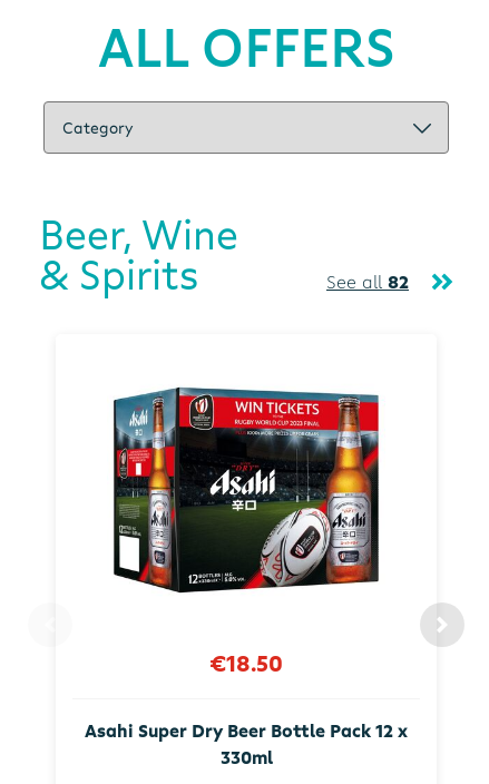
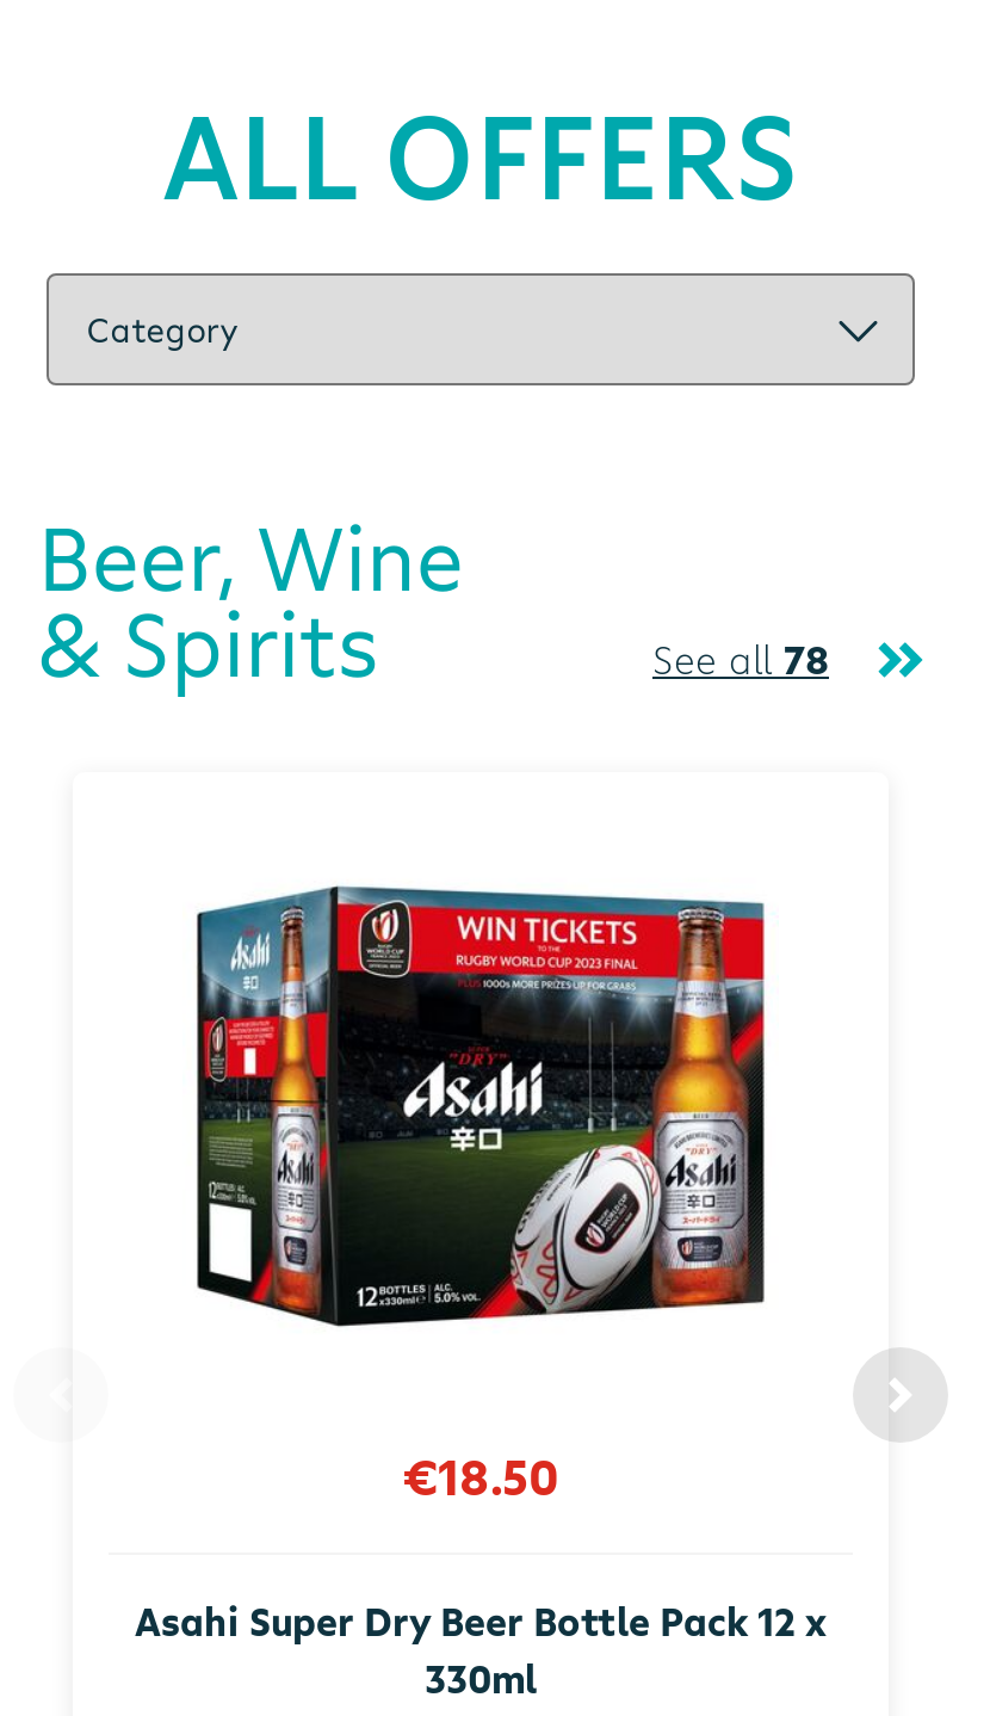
[326,269,409,294] See all 82 -> [652,634,829,686] See all 78

